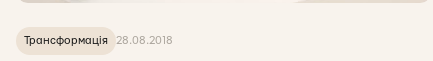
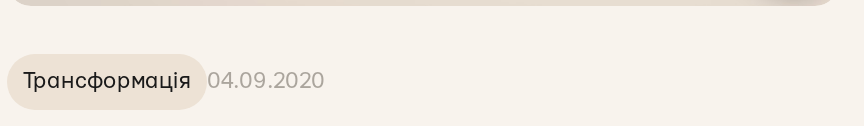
[24,35,173,46] Трансформація 28.08.2018 -> [23,69,325,91] Трансформація 04.09.2020

